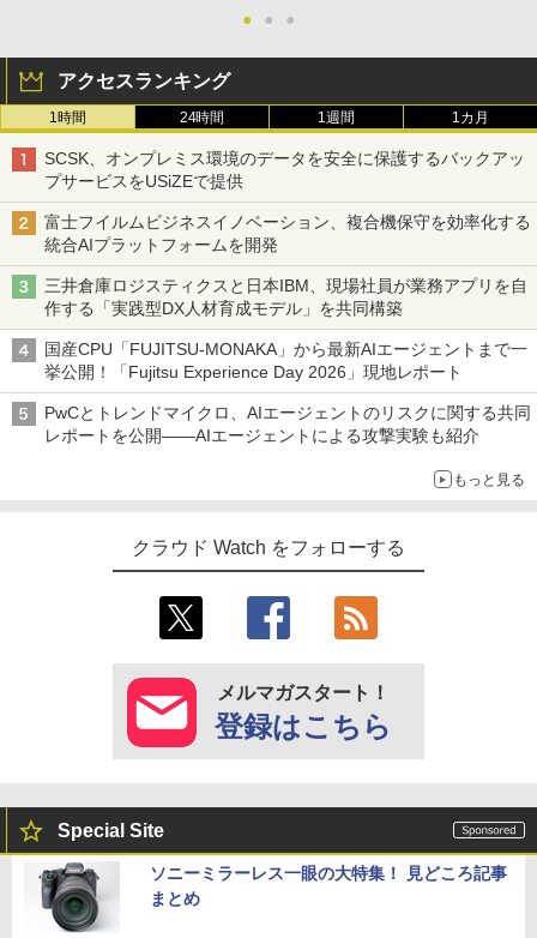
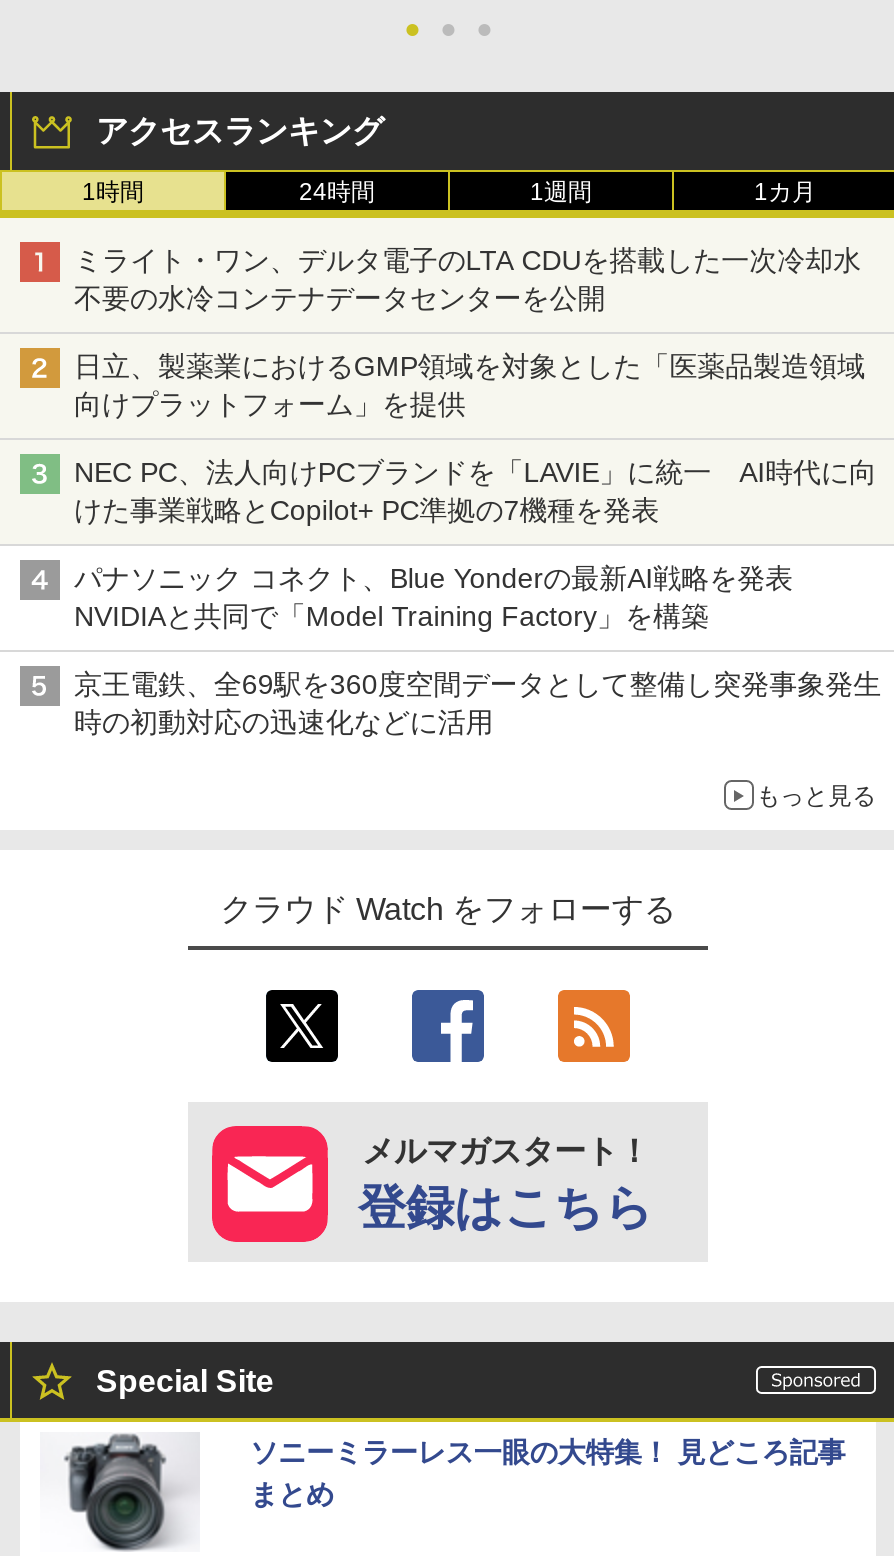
[44,149,525,191] SCSK、オンプレミス環境のデータを安全に保護するバックアッ | プサービスをUSiZEで提供 -> [74,245,861,315] ミライト・ワン、デルタ電子のLTA CDUを搭載した一次冷却水 | 不要の水冷コンテナデータセンターを公開
[44,213,531,255] 富士フイルムビジネスイノベーション、複合機保守を効率化する | 統合AIプラットフォームを開発 -> [74,351,865,421] 日立、製薬業におけるGMP領域を対象とした「医薬品製造領域 | 向けプラットフォーム」を提供
[44,276,527,318] 三井倉庫ロジスティクスと日本IBM、現場社員が業務アプリを自 | 作する「実践型DX人材育成モデル」を共同構築 -> [74,457,877,527] NEC PC、法人向けPCブランドを「LAVIE」に統一 AI時代に向 | けた事業戦略とCopilot+ PC準拠の7機種を発表
[44,340,527,382] 国産CPU「FUJITSU-MONAKA」から最新AIエージェントまで一 | 挙公開！「Fujitsu Experience Day 2026」現地レポート -> [74,563,821,633] パナソニック コネクト、Blue Yonderの最新AI戦略を発表 | NVIDIAと共同で「Model Training Factory」を構築
[44,404,531,445] PwCとトレンドマイクロ、AIエージェントのリスクに関する共同 | レポートを公開――AIエージェントによる攻撃実験も紹介 -> [74,669,881,739] 京王電鉄、全69駅を360度空間データとして整備し突発事象発生 | 時の初動対応の迅速化などに活用

